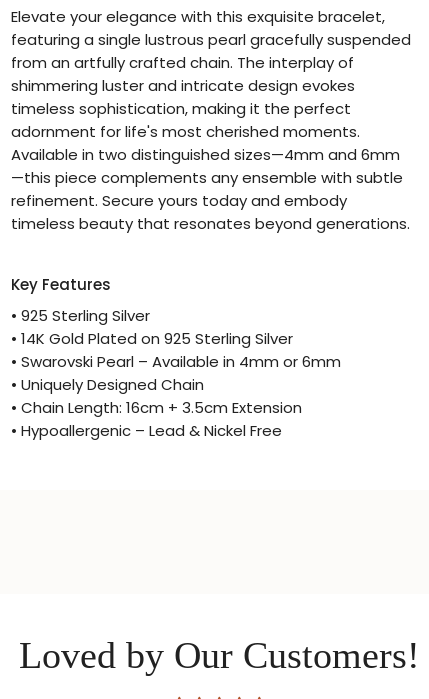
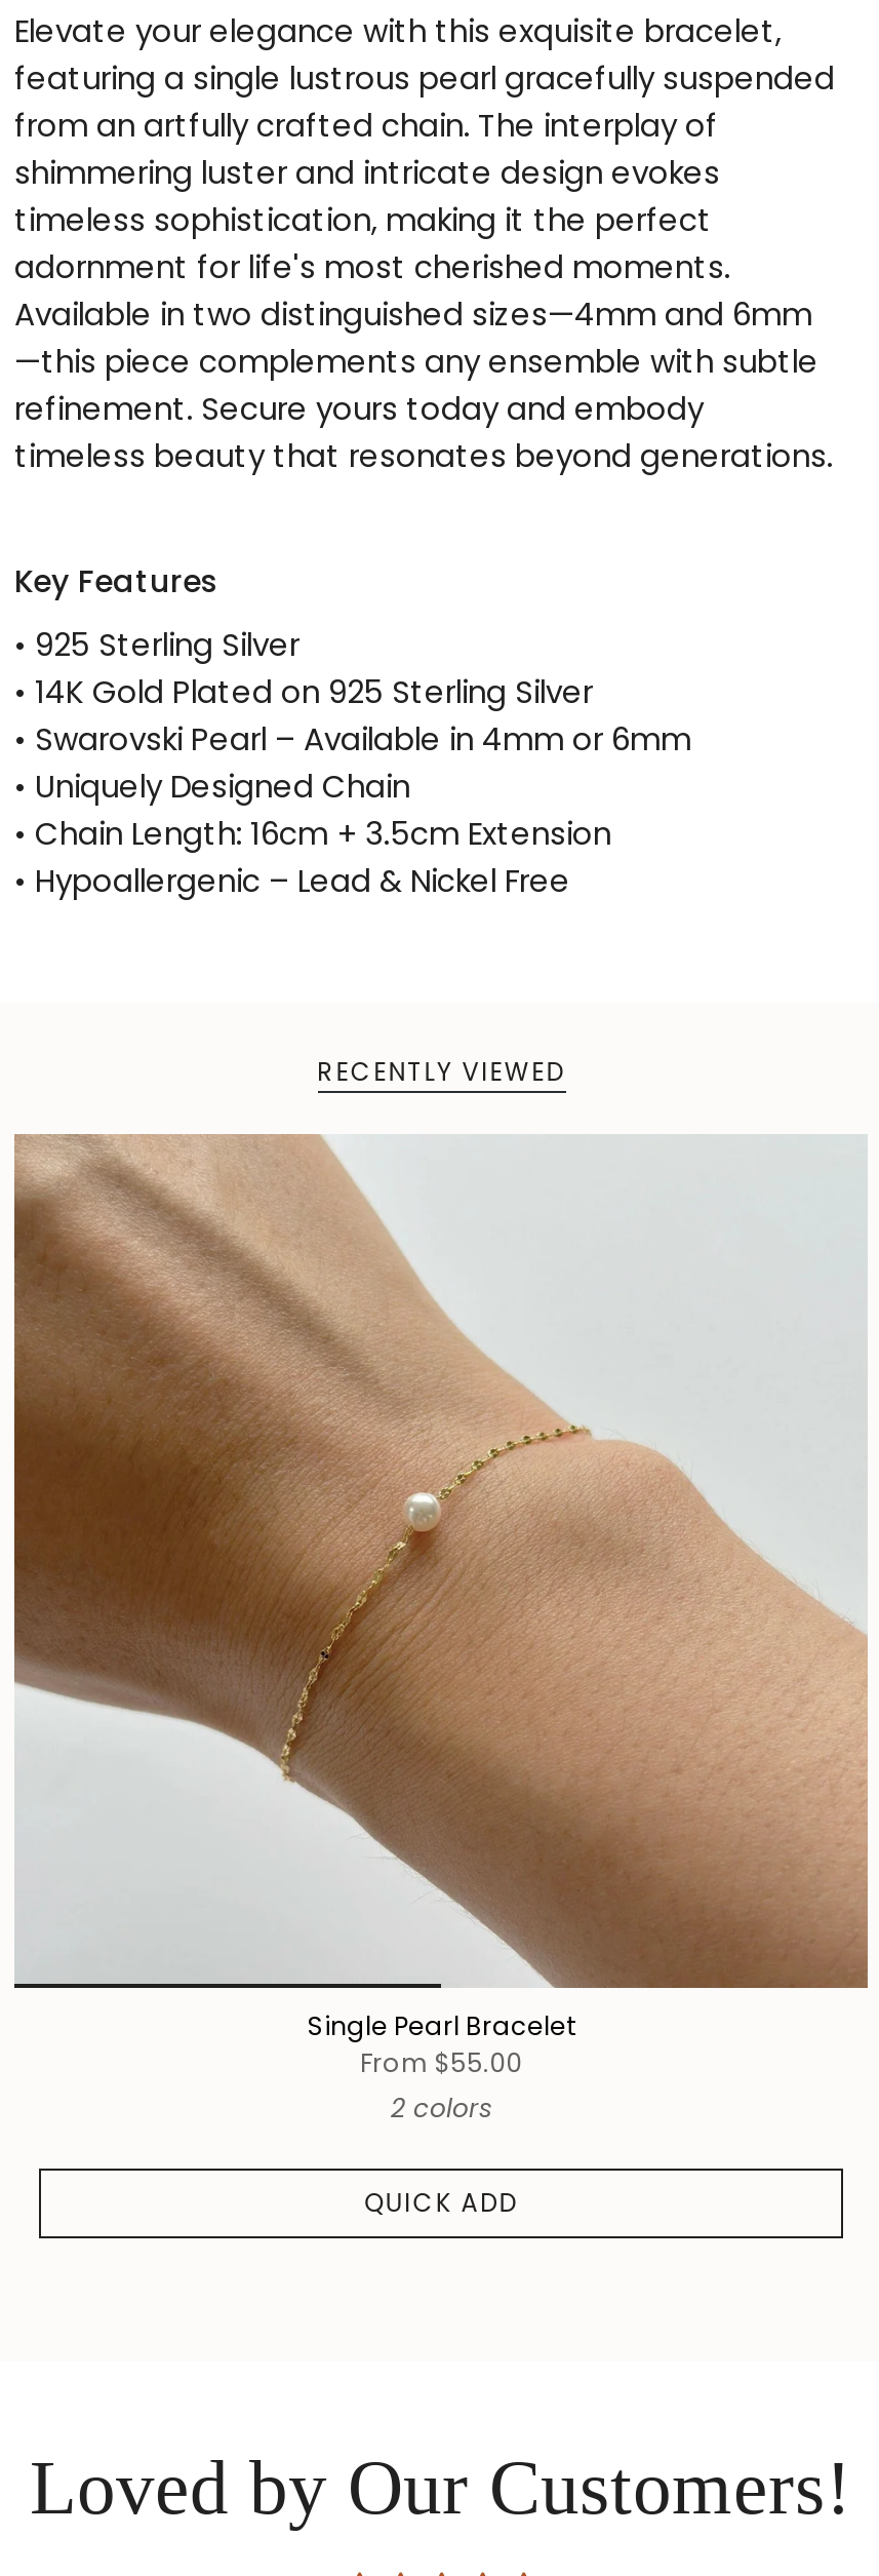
none -> [12,1132,870,2219] [image] | Single Pearl Bracelet | From $55.00 | 2 colors | QUICK ADD
none -> [317,1054,565,1089] RECENTLY VIEWED

